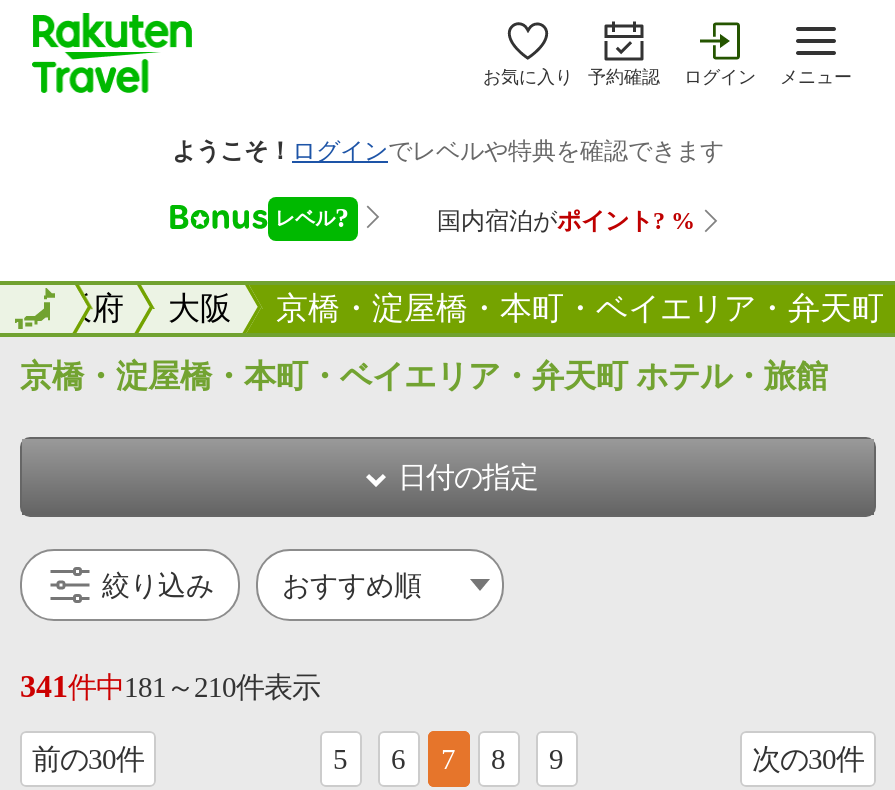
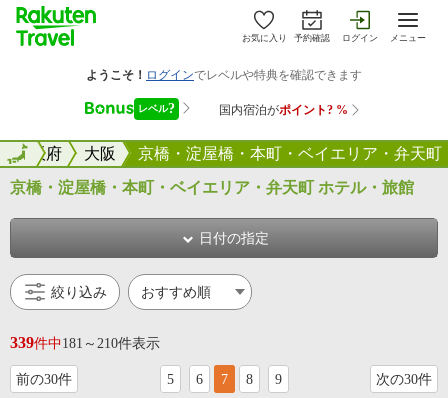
[20,669,320,703] 341件中181～210件表示 -> [10,334,160,351] 339件中181～210件表示

